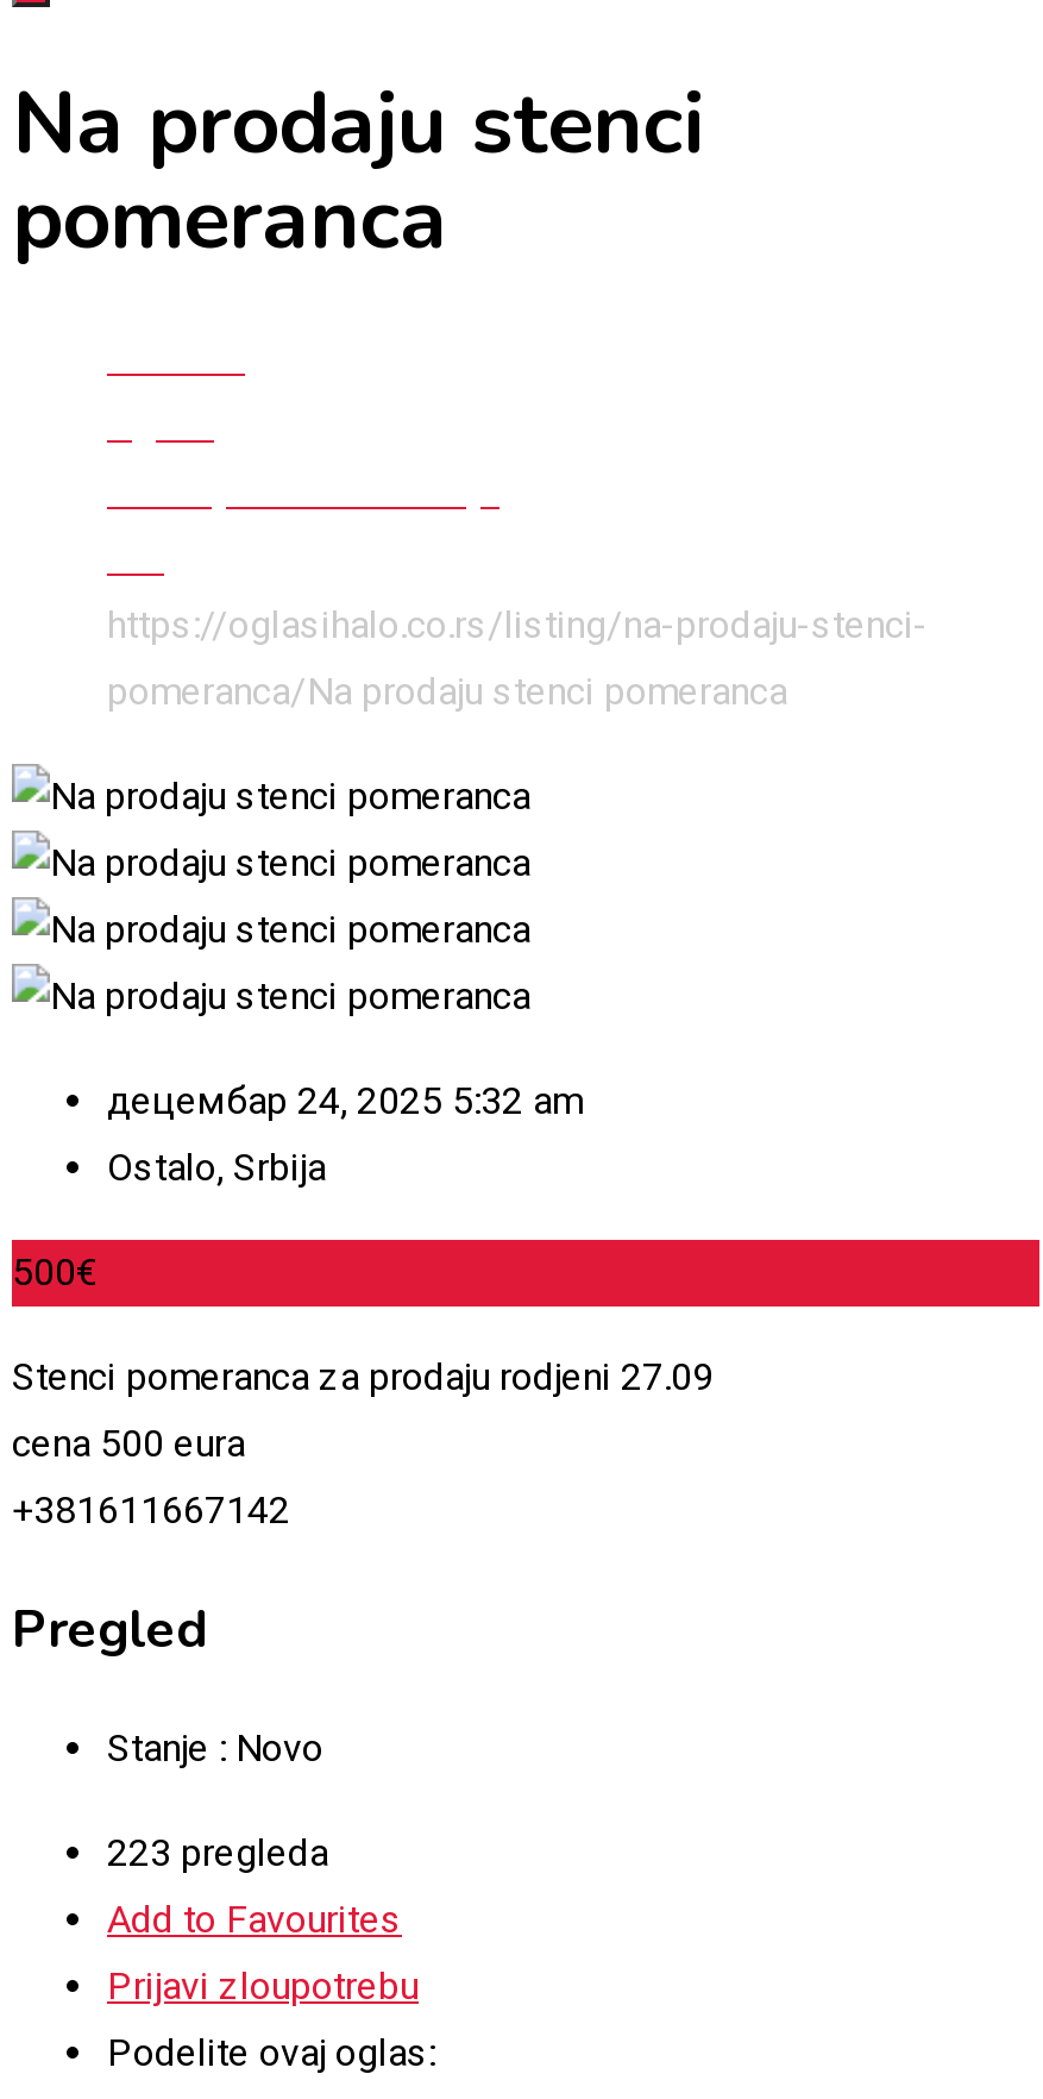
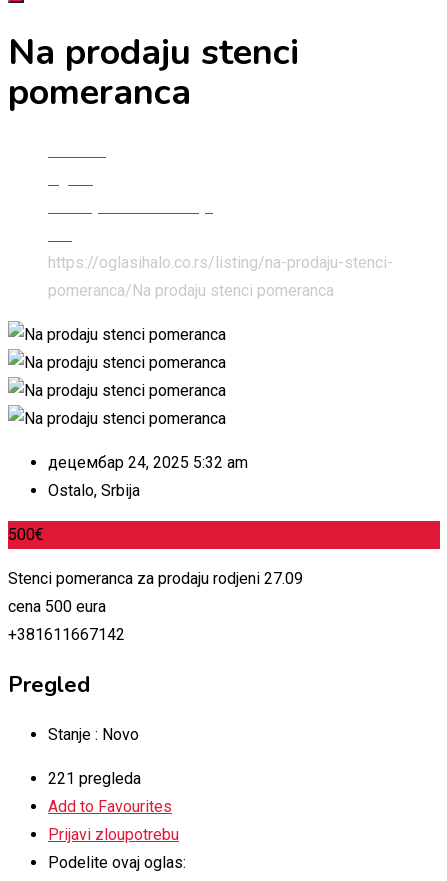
[107,1831,328,1876] 223 pregleda -> [48,769,141,788] 221 pregleda

